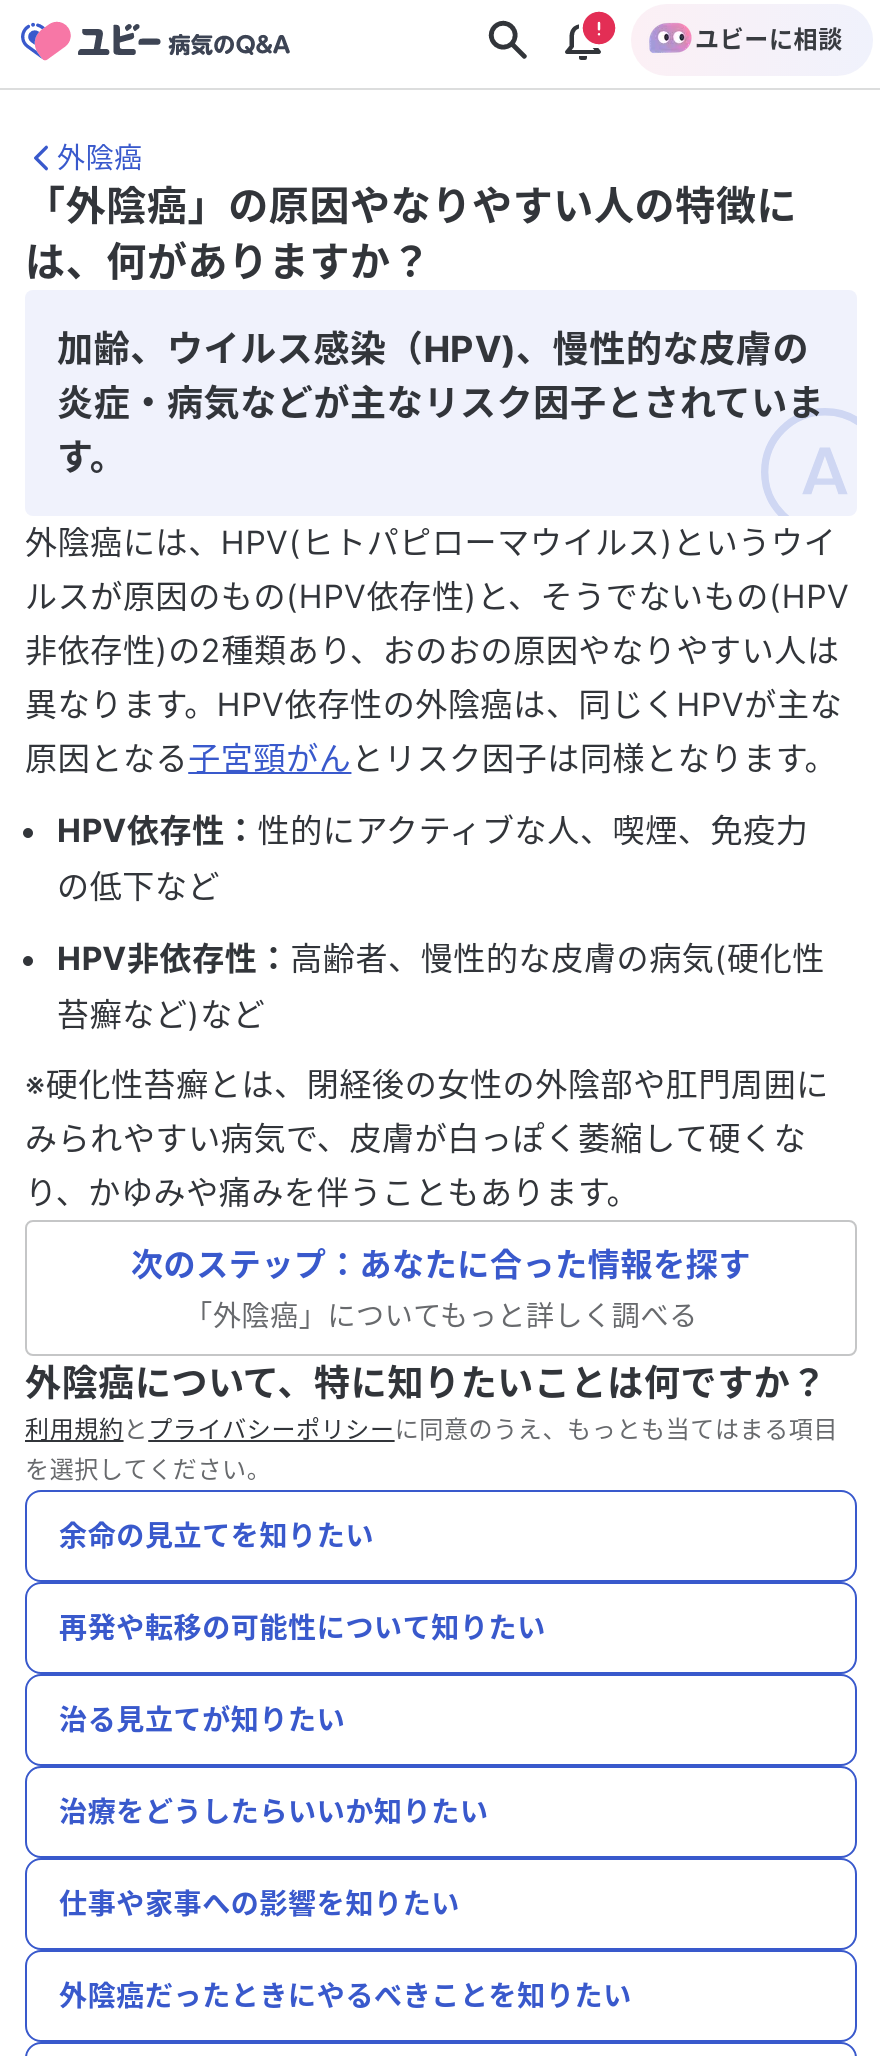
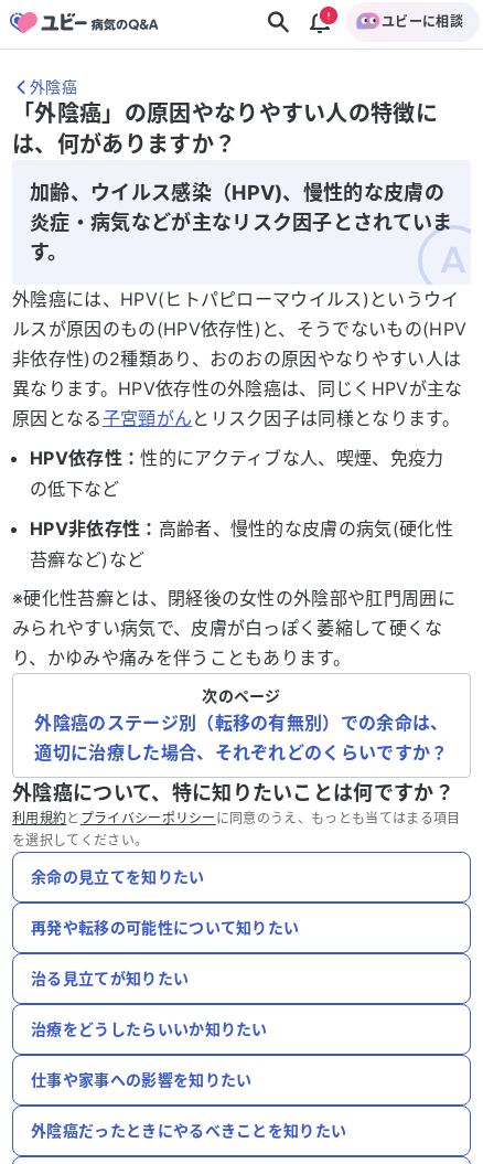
[131,1244,751,1332] 次のステップ：あなたに合った情報を探す | 「外陰癌」についてもっと詳しく調べる -> [35,686,448,763] 次のページ | 外陰癌のステージ別（転移の有無別）での余命は、 | 適切に治療した場合、それぞれどのくらいですか？

